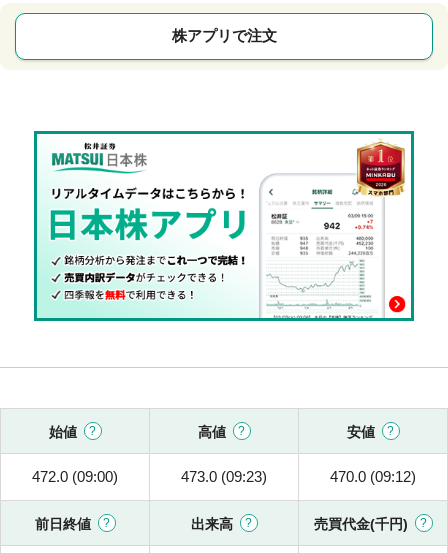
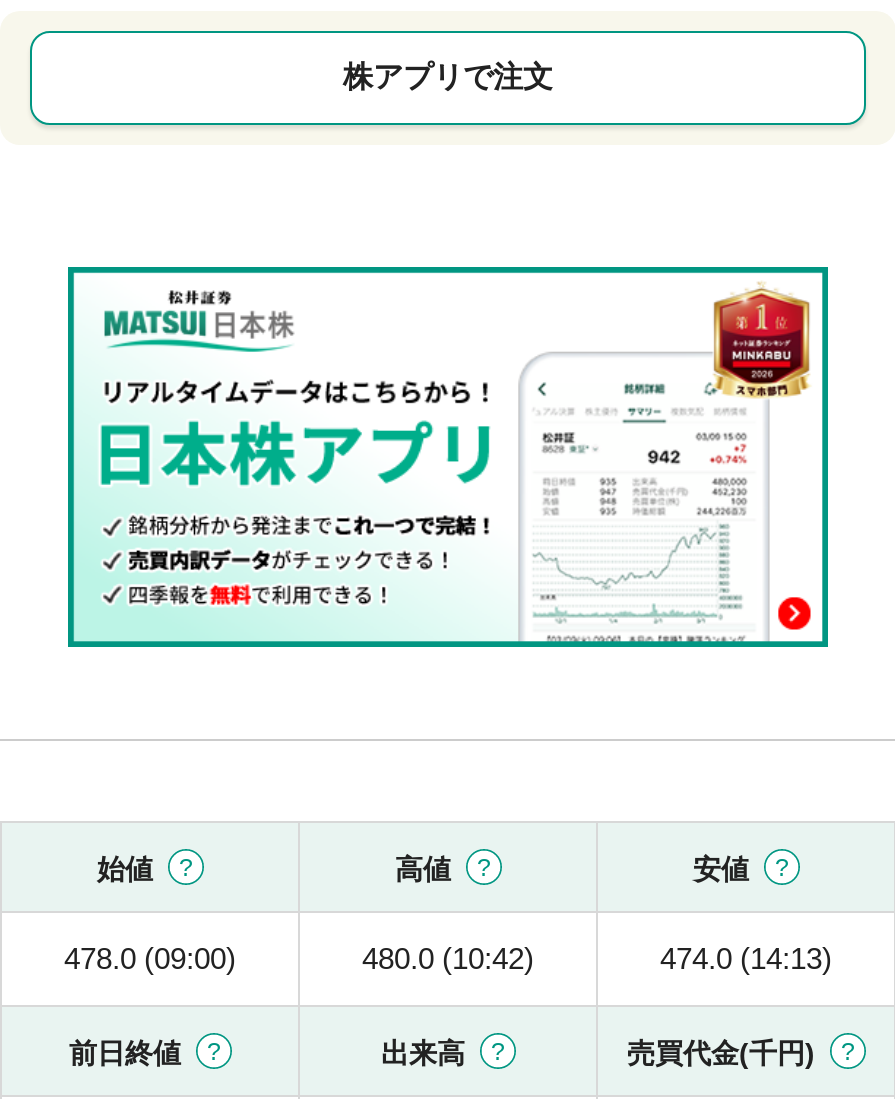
[32,468,118,485] 472.0 (09:00) -> [64,942,236,976] 478.0 (09:00)
[181,468,267,485] 473.0 (09:23) -> [362,942,534,976] 480.0 (10:42)
[330,468,416,485] 470.0 (09:12) -> [660,942,832,976] 474.0 (14:13)

